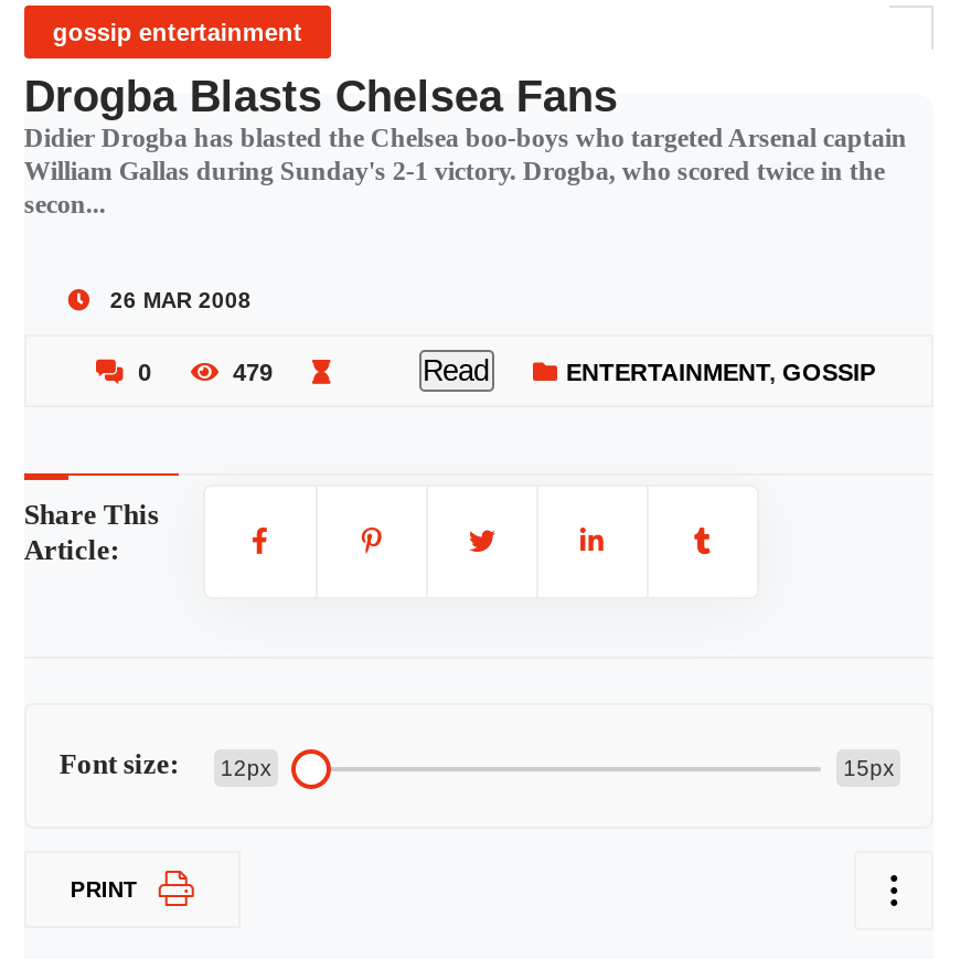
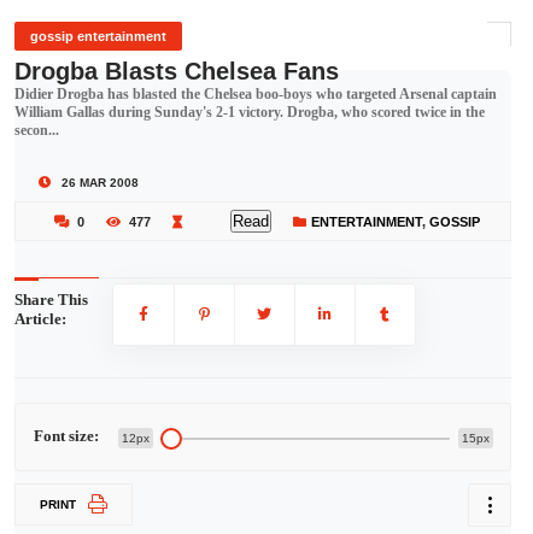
[226,359,273,385] 479 -> [125,215,150,229] 477

